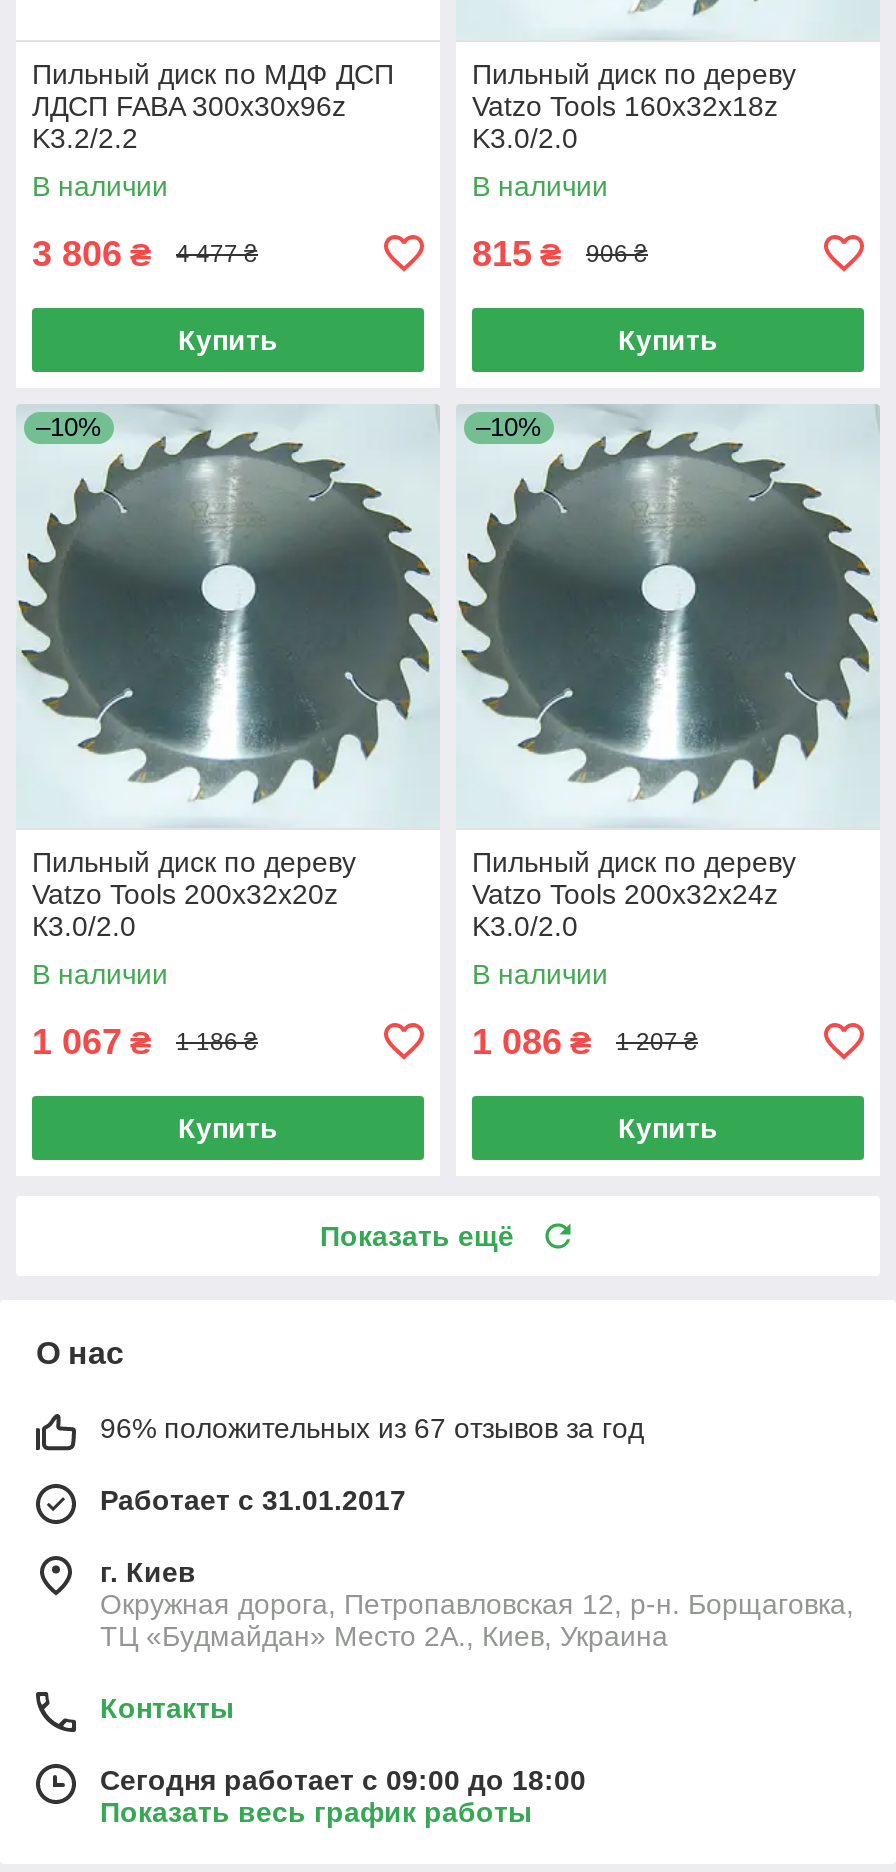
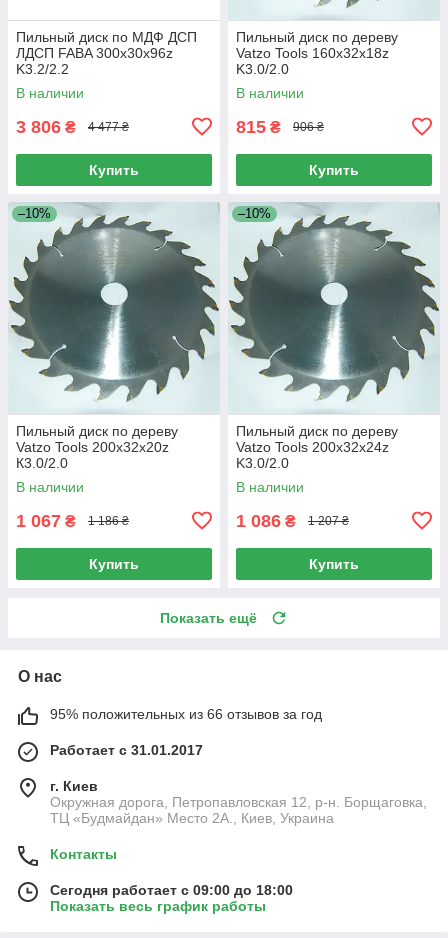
[100,1412,644,1444] 96% положительных из 67 отзывов за год -> [50,706,322,722] 95% положительных из 66 отзывов за год

